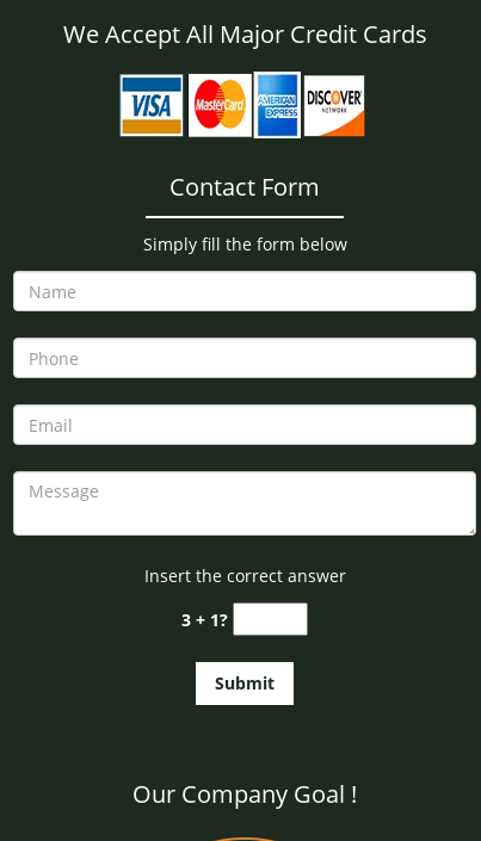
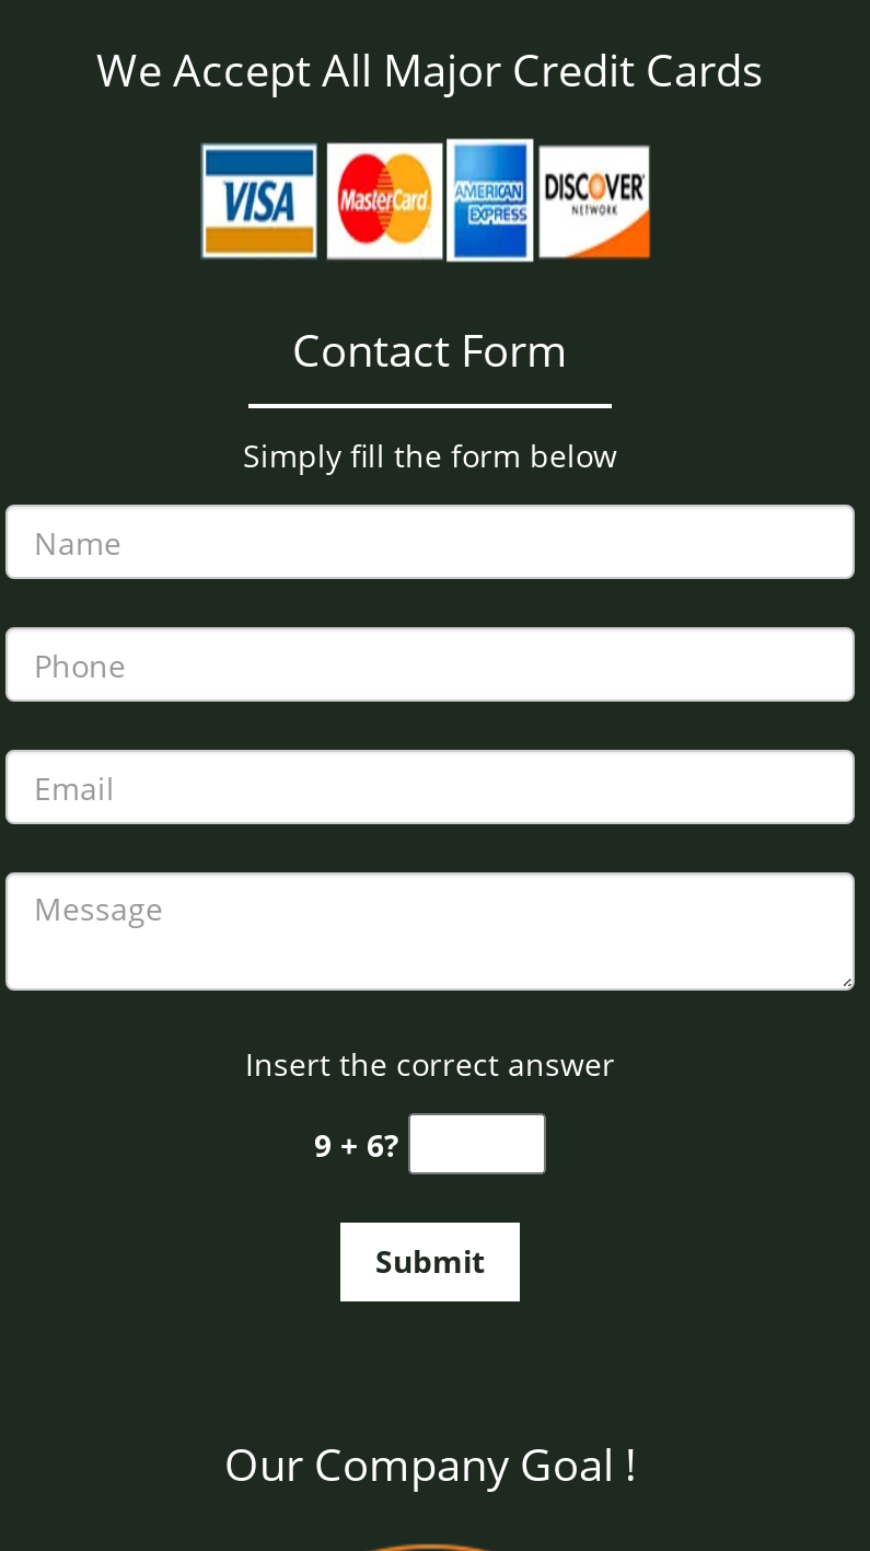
[181,608,228,631] 3 + 1? -> [314,1124,399,1166] 9 + 6?

